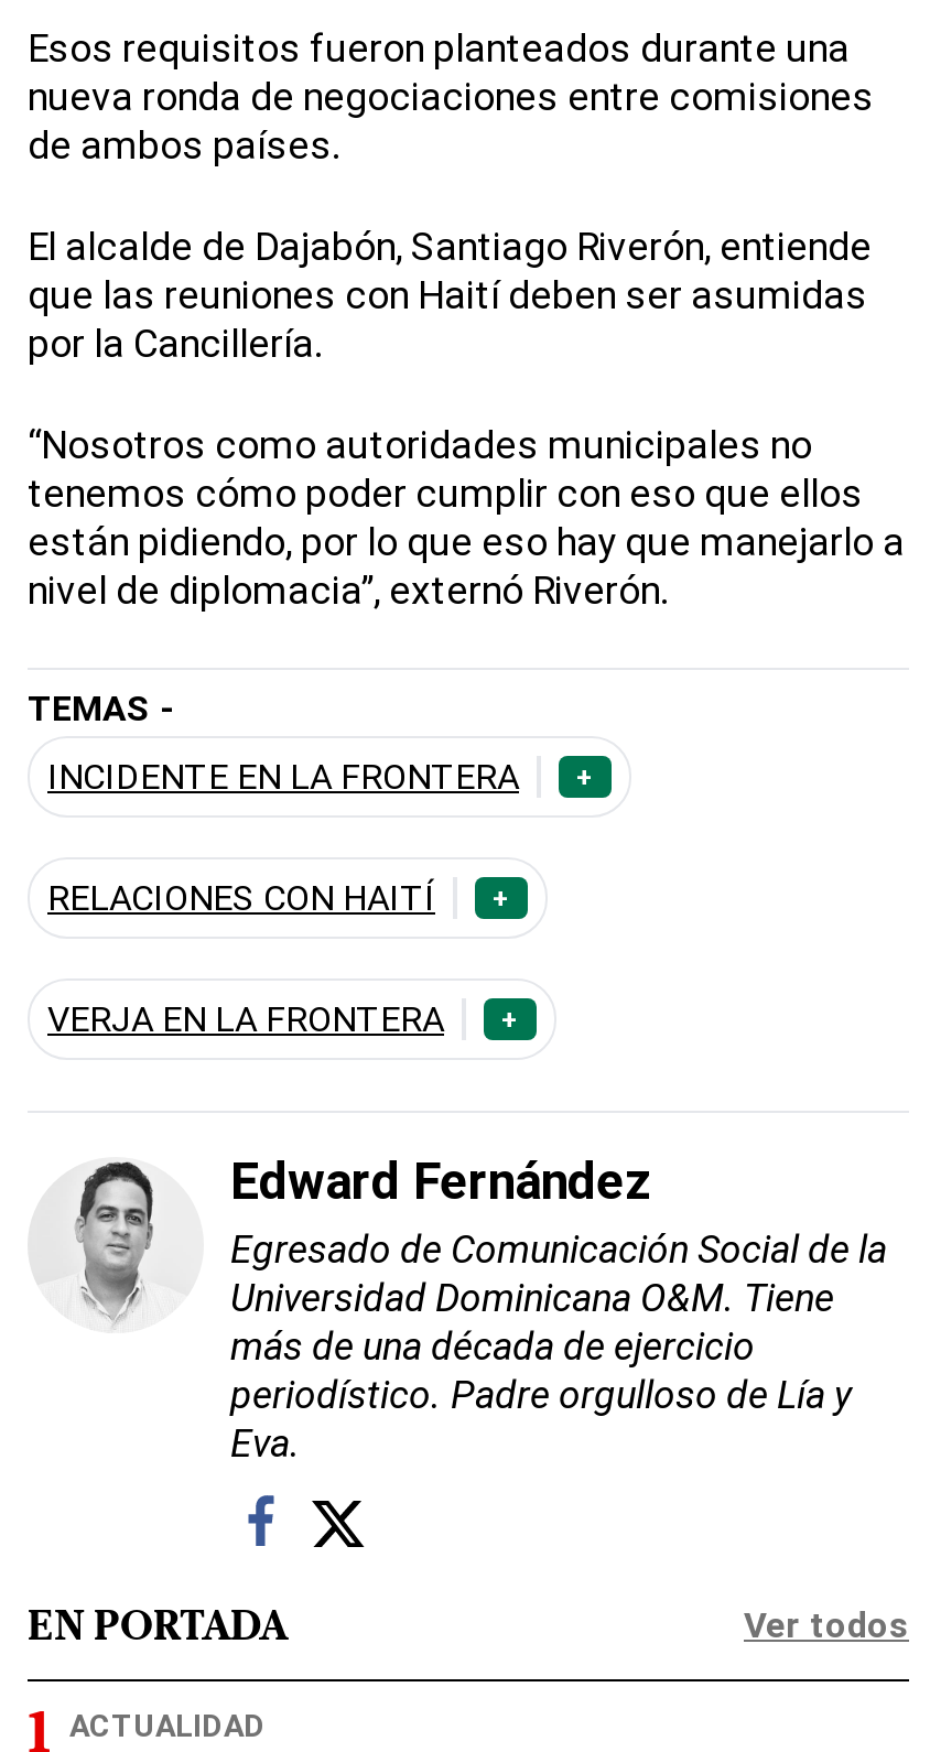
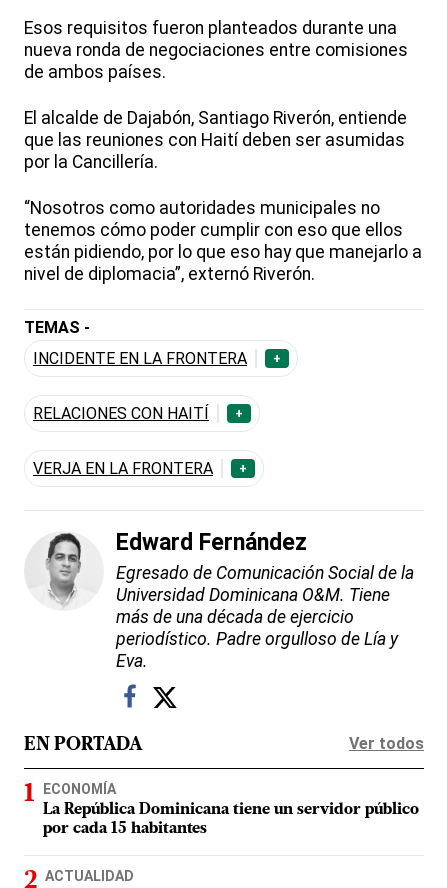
none -> [43,781,419,837] ECONOMÍA | La República Dominicana tiene un servidor público | por cada 15 habitantes

